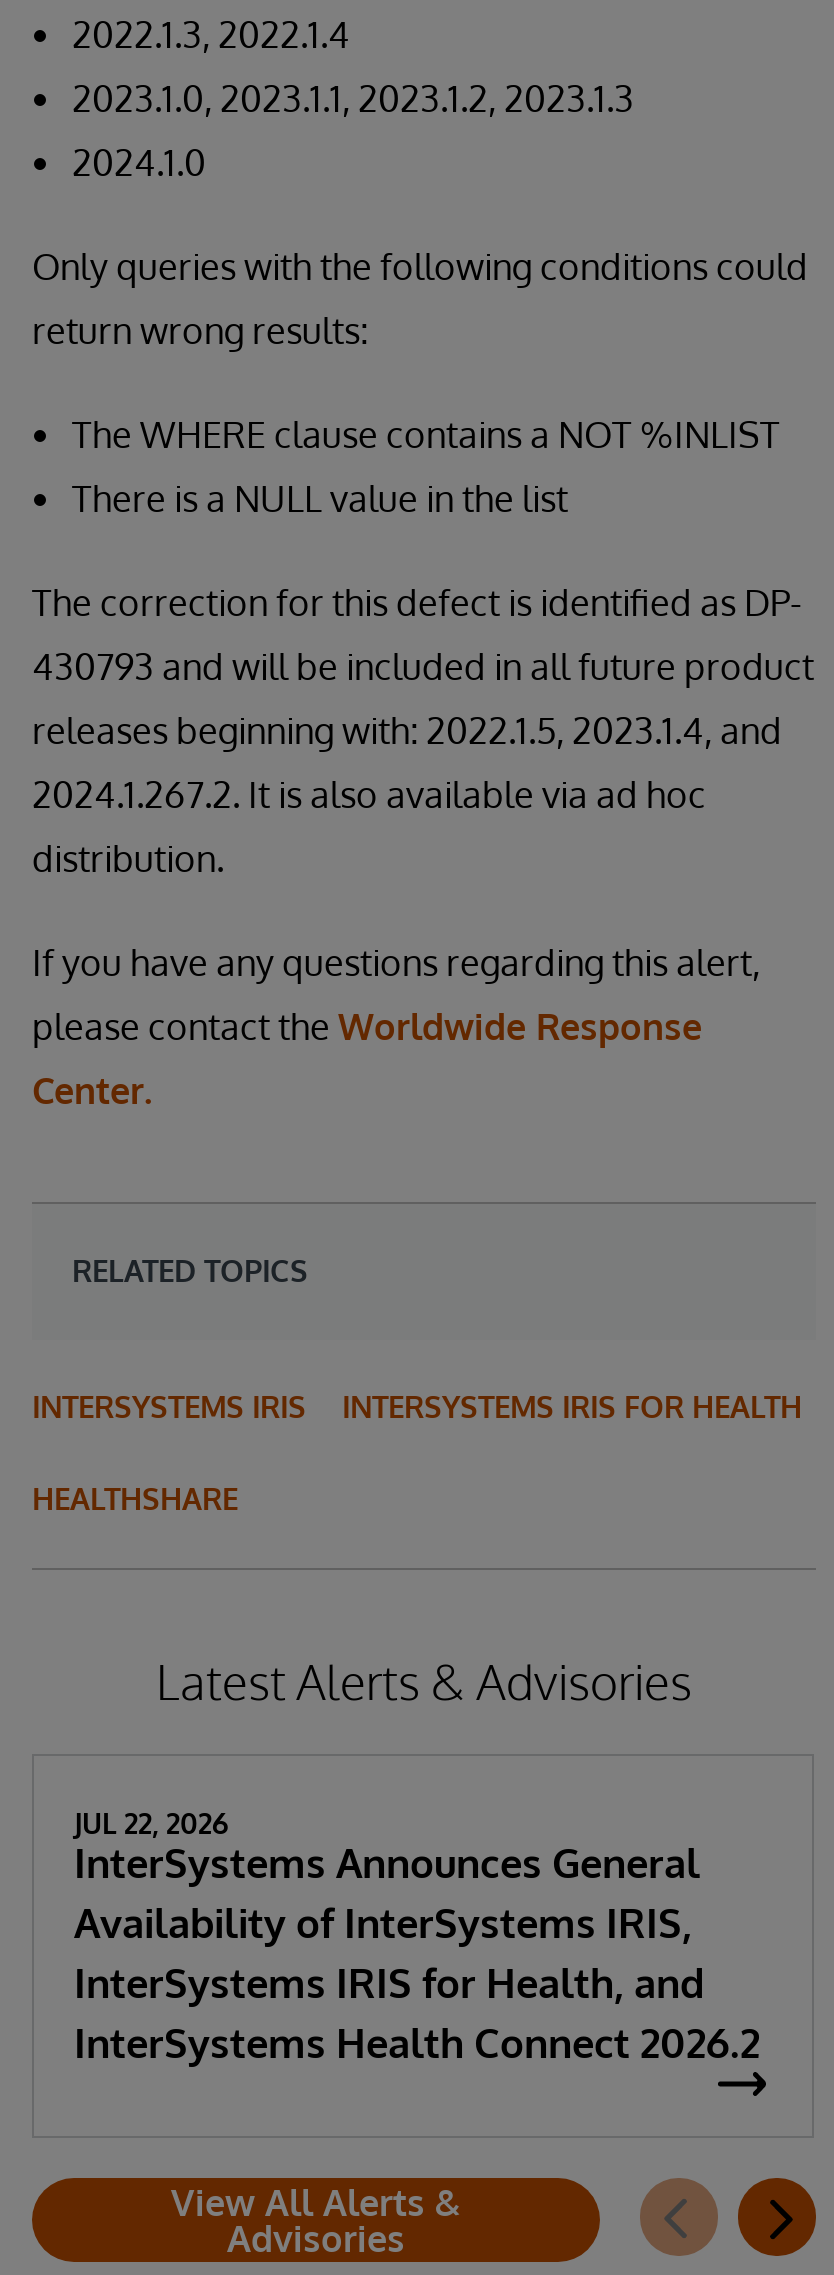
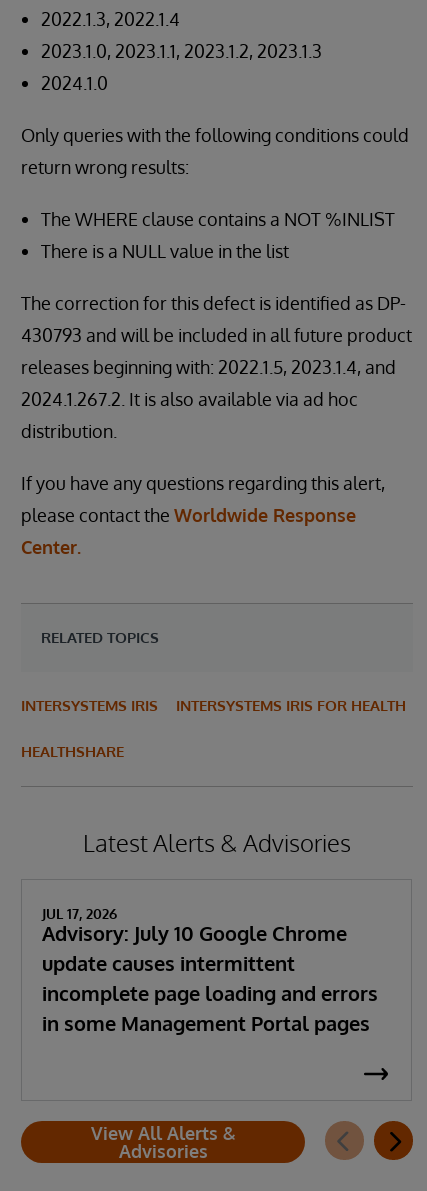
[74,1806,760,2068] JUL 22, 2026 | InterSystems Announces General | Availability of InterSystems IRIS, | InterSystems IRIS for Health, and | InterSystems Health Connect 2026.2 -> [42,905,378,1036] JUL 17, 2026 | Advisory: July 10 Google Chrome | update causes intermittent | incomplete page loading and errors | in some Management Portal pages

